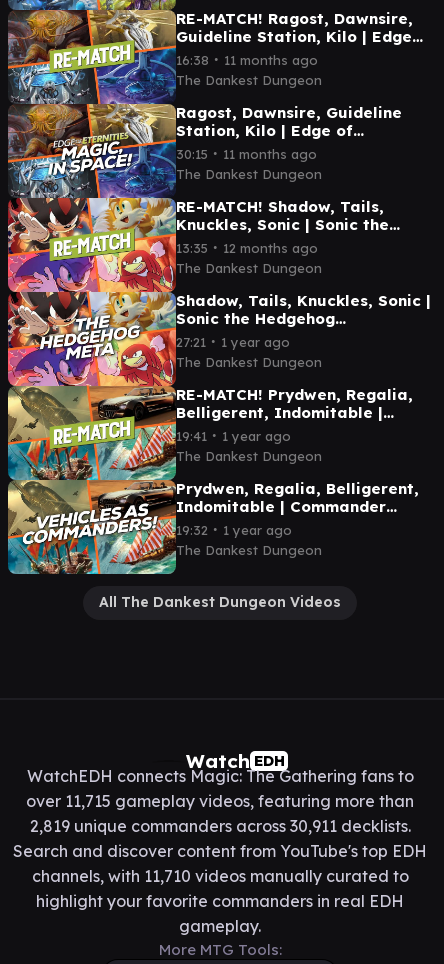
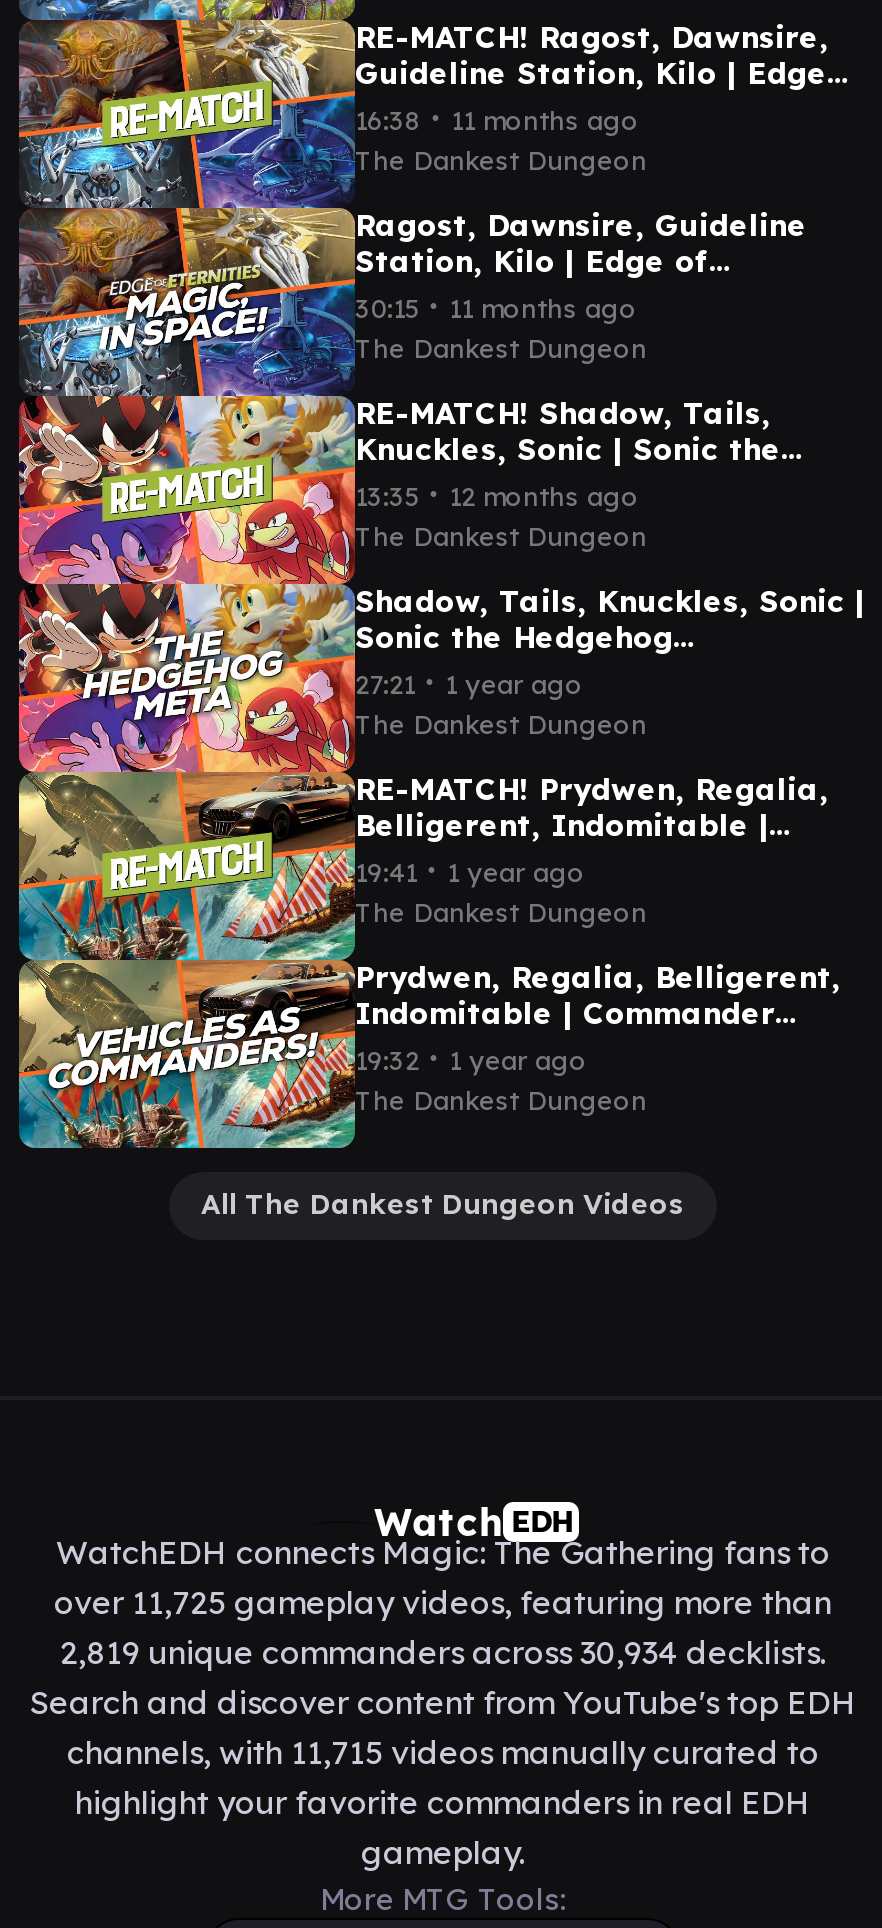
[26,790,414,810] over 11,715 gameplay videos, featuring more than -> [54,1581,832,1621] over 11,725 gameplay videos, featuring more than
[29,815,410,835] 2,819 unique commanders across 30,911 decklists. -> [60,1631,826,1671] 2,819 unique commanders across 30,934 decklists.
[31,865,408,885] channels, with 11,710 videos manually curated to -> [67,1731,819,1771] channels, with 11,715 videos manually curated to

